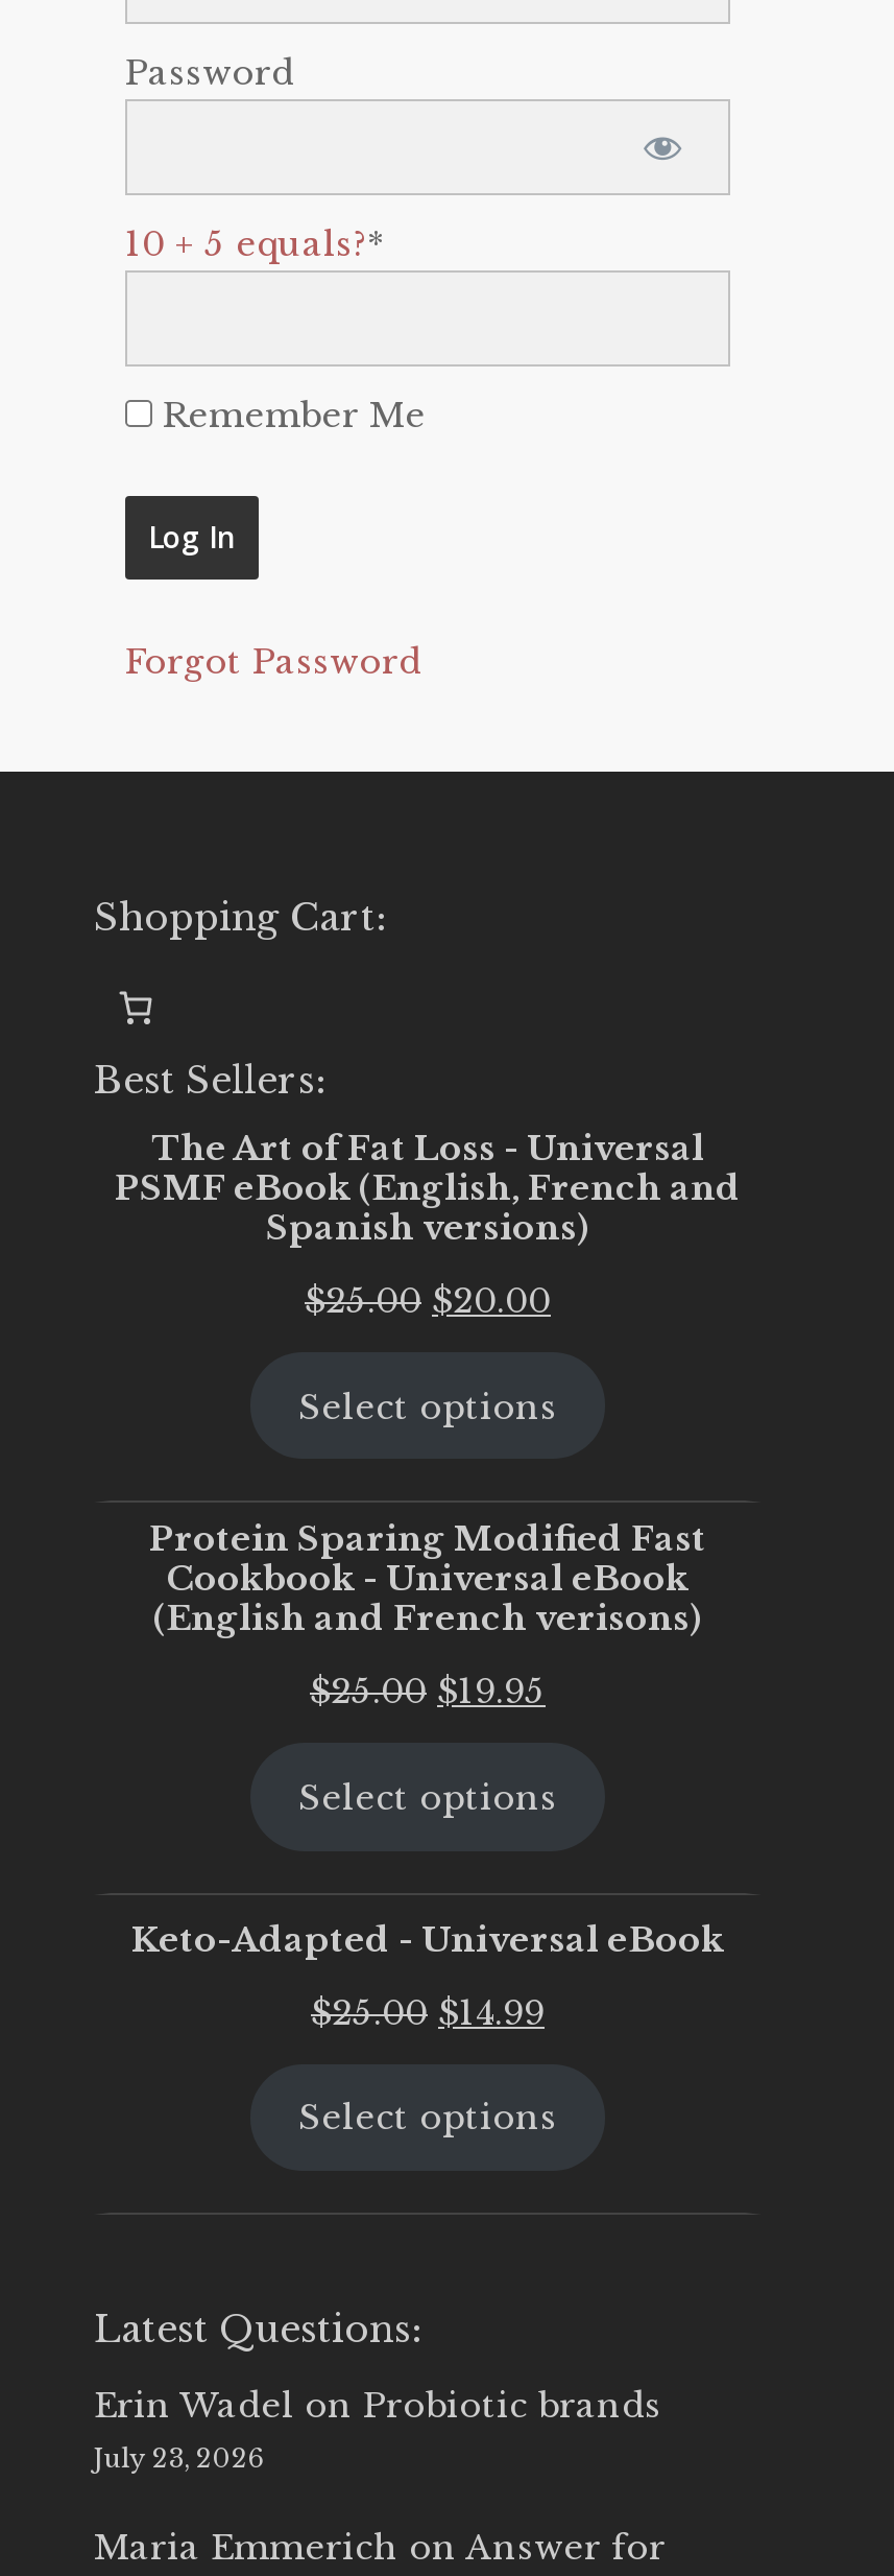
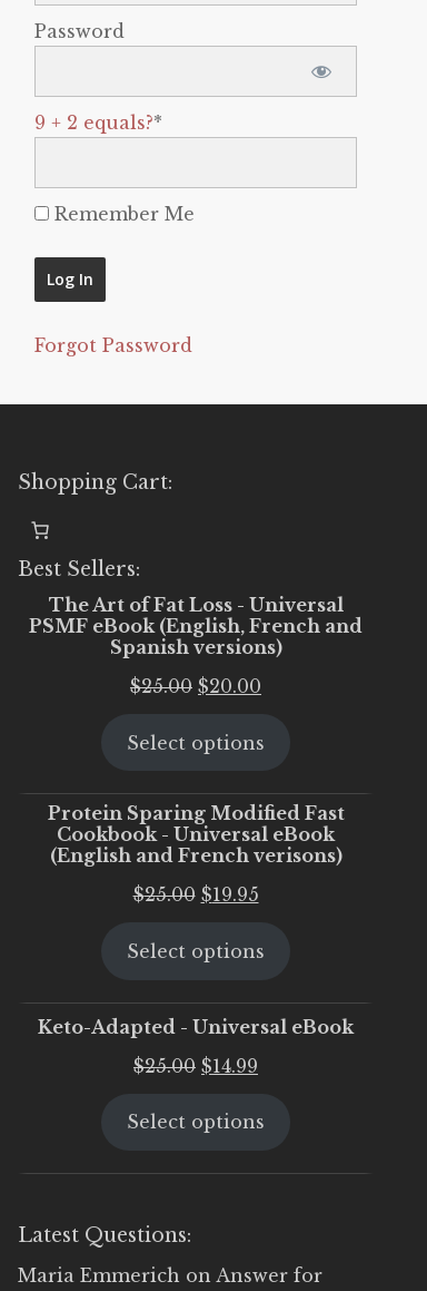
[125,222,384,264] 10 + 5 equals?* -> [34,111,162,134] 9 + 2 equals?*
[94,2384,661,2474] Erin Wadel on Probiotic brands | July 23, 2026 -> none

